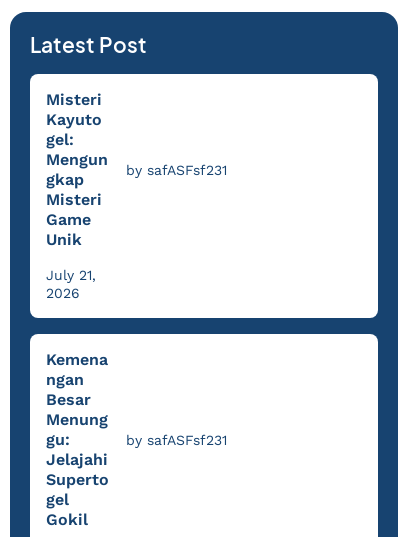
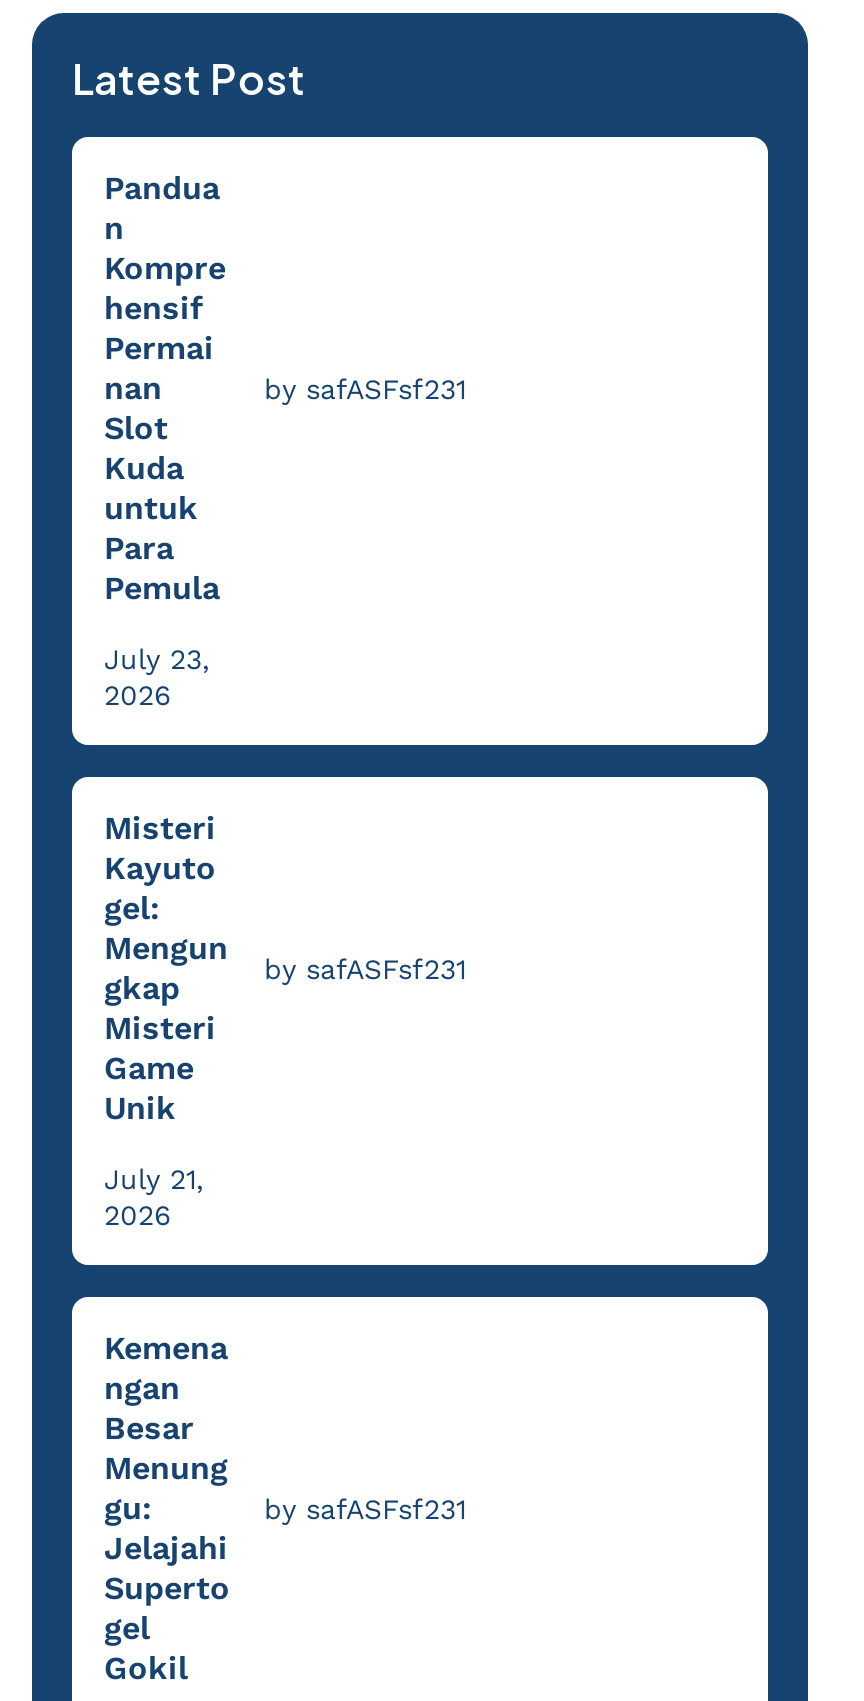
none -> [104,168,226,606] Pandua | n | Kompre | hensif | Permai | nan | Slot | Kuda | untuk | Para | Pemula
none -> [104,642,210,710] July 23, | 2026
none -> [264,372,466,404] by safASFsf231

